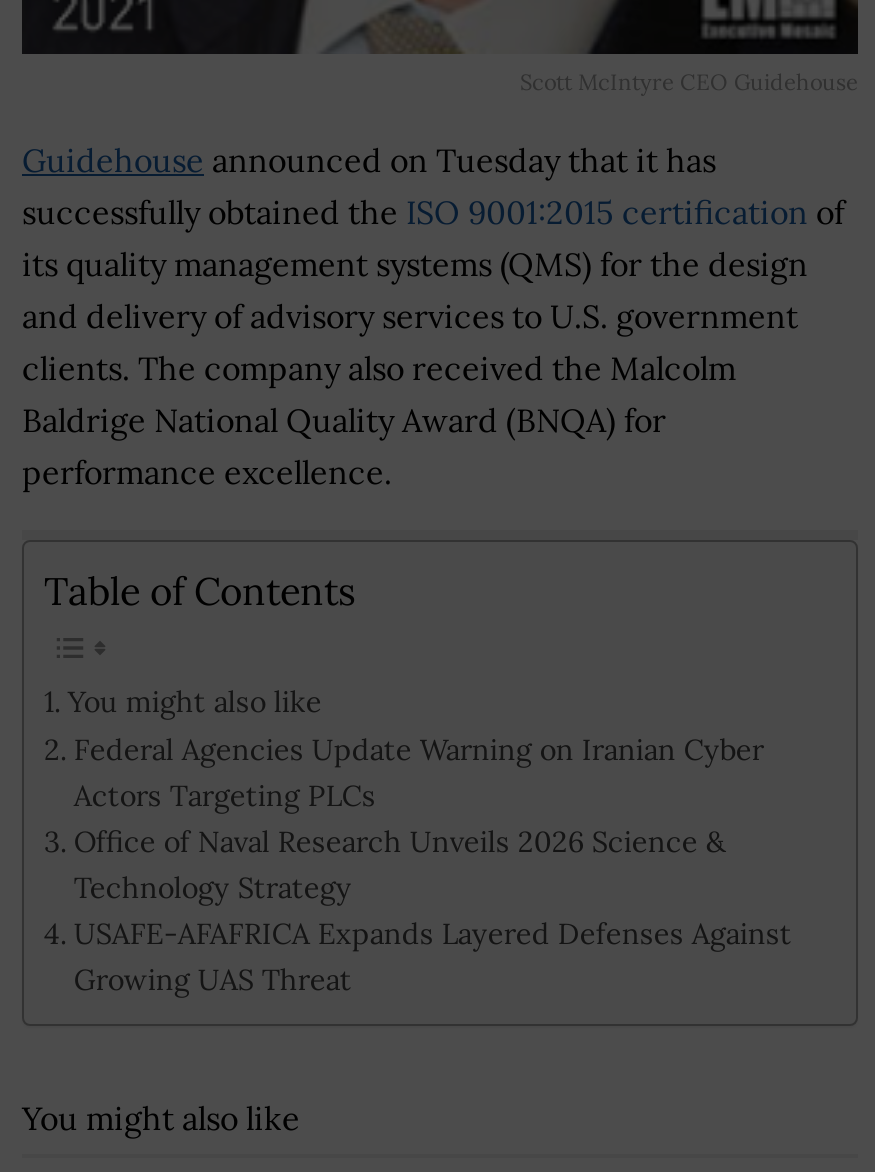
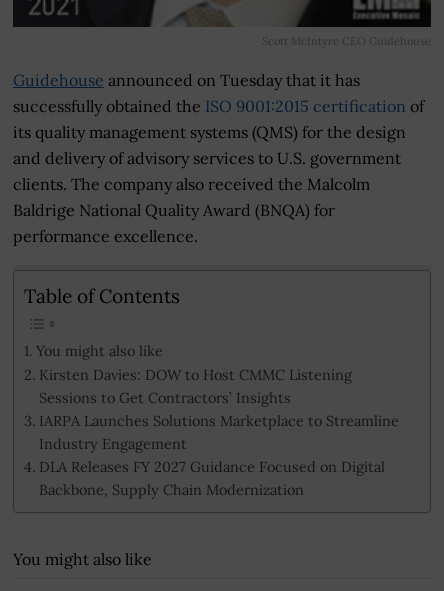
[74,730,792,998] Federal Agencies Update Warning on Iranian Cyber | Actors Targeting PLCs | Office of Naval Research Unveils 2026 Science & | Technology Strategy | USAFE-AFAFRICA Expands Layered Defenses Against | Growing UAS Threat -> [39,365,399,499] Kirsten Davies: DOW to Host CMMC Listening | Sessions to Get Contractors’ Insights | IARPA Launches Solutions Marketplace to Streamline | Industry Engagement | DLA Releases FY 2027 Guidance Focused on Digital | Backbone, Supply Chain Modernization

